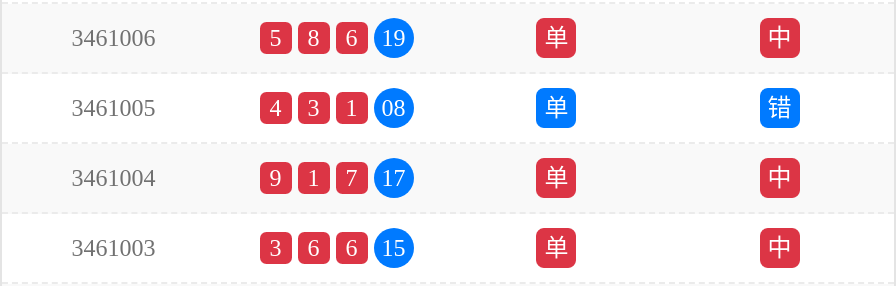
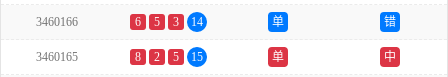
[72,24,320,52] 3461006 | 5 | 8 -> [36,15,78,29] 3460166
[72,24,792,122] 19 | 单 | 中 | 3461005 | 4 -> [154,15,160,29] 5
[346,94,406,122] 1 | 08 -> [191,15,203,29] 14
[72,164,792,262] 3461004 | 9 | 1 | 7 | 17 | 单 | 中 | 3461003 | 3 | 6 | 6 -> [36,50,179,64] 3460165 | 8 | 2 | 5

